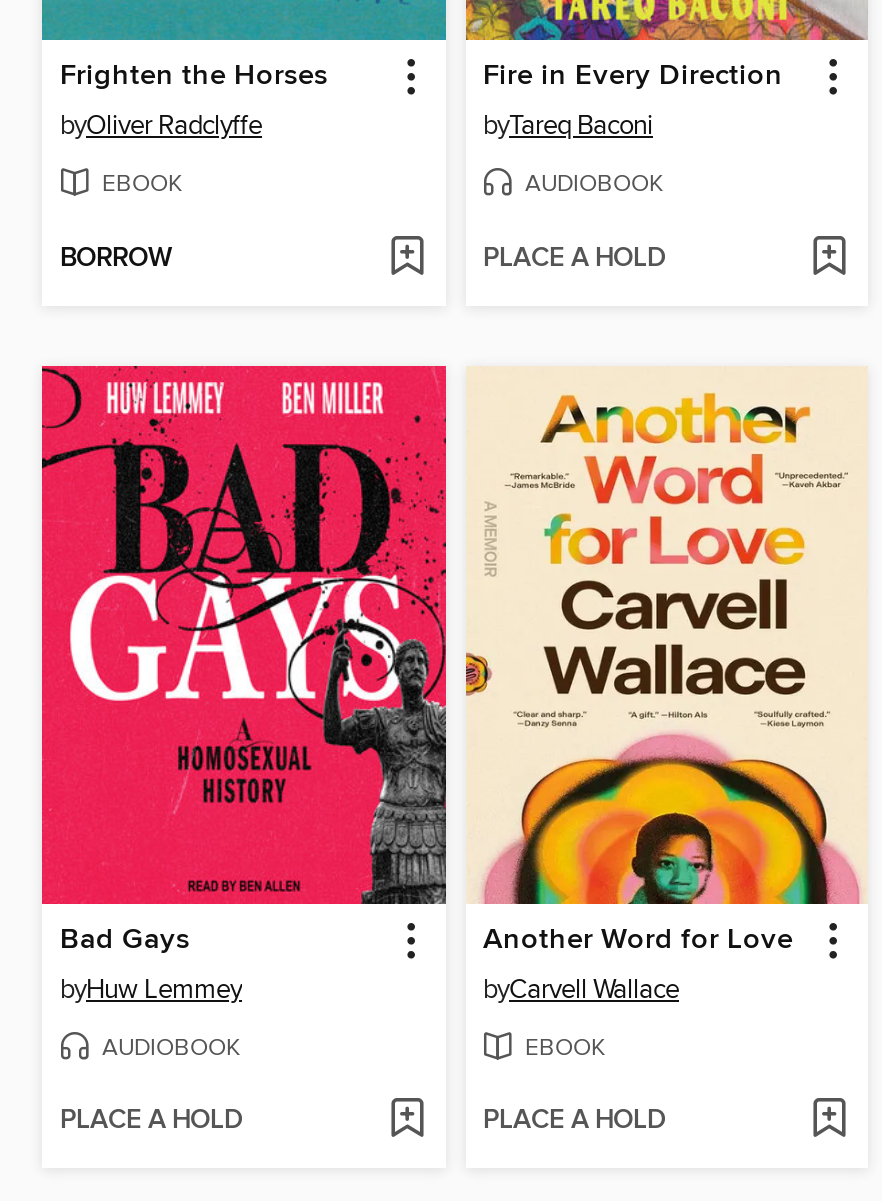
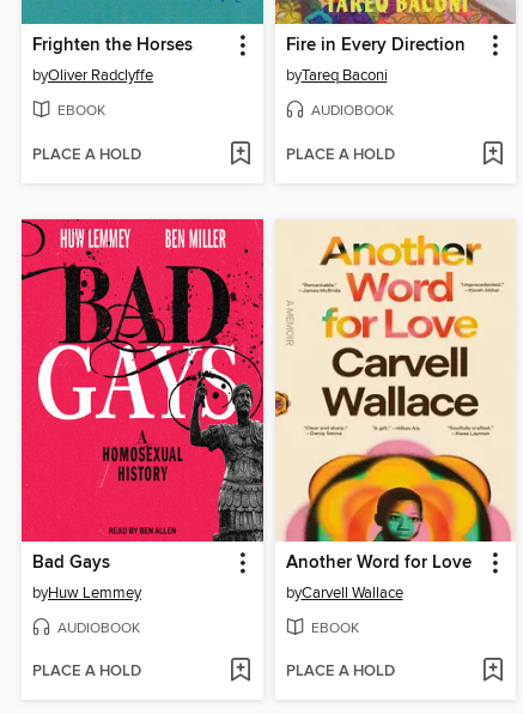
[60,242,172,276] BORROW -> [32,145,141,165] PLACE A HOLD

